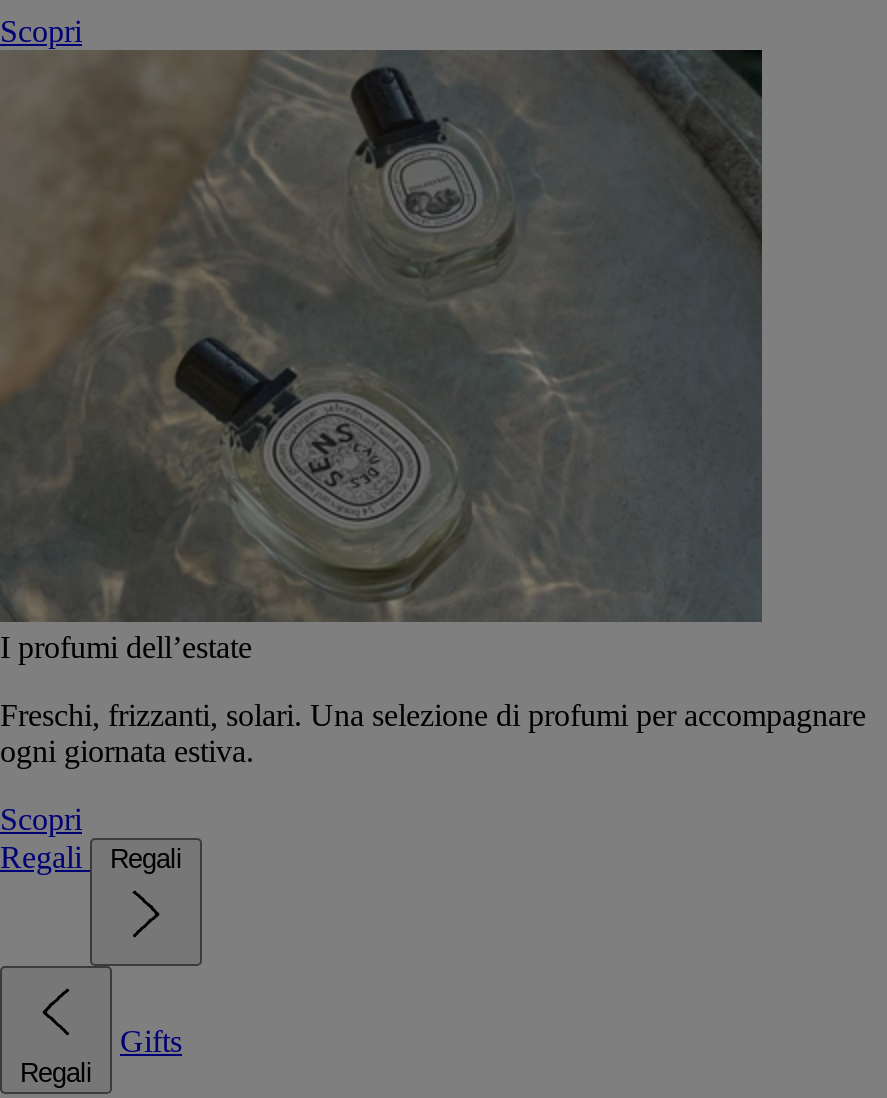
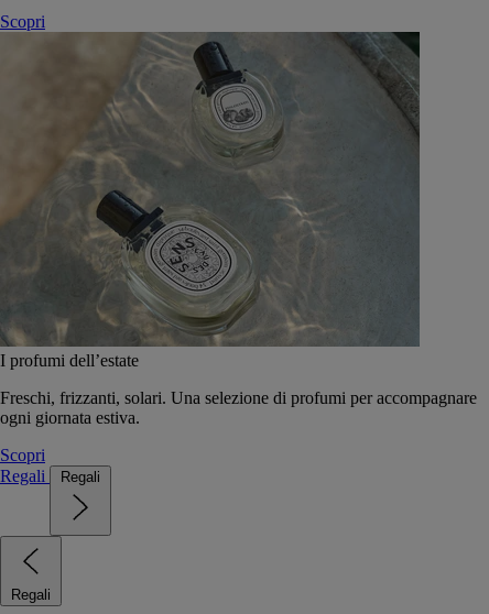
[120,1024,182,1058] Gifts -> none

